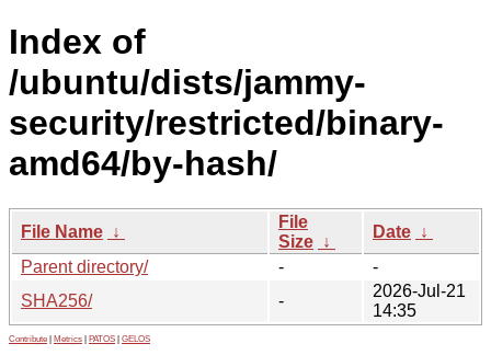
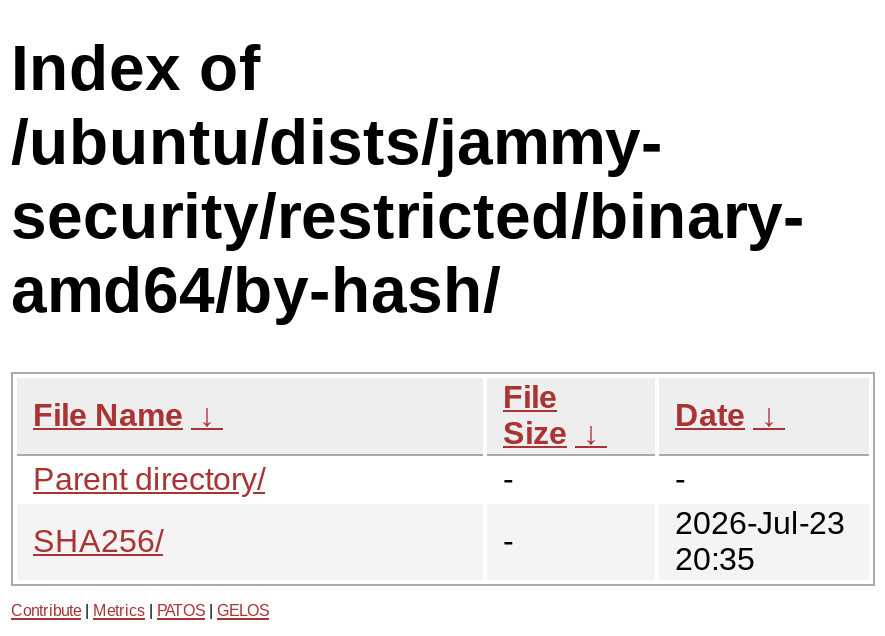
[373,281,466,320] 2026-Jul-21 | 14:35 -> [675,506,845,576] 2026-Jul-23 | 20:35

